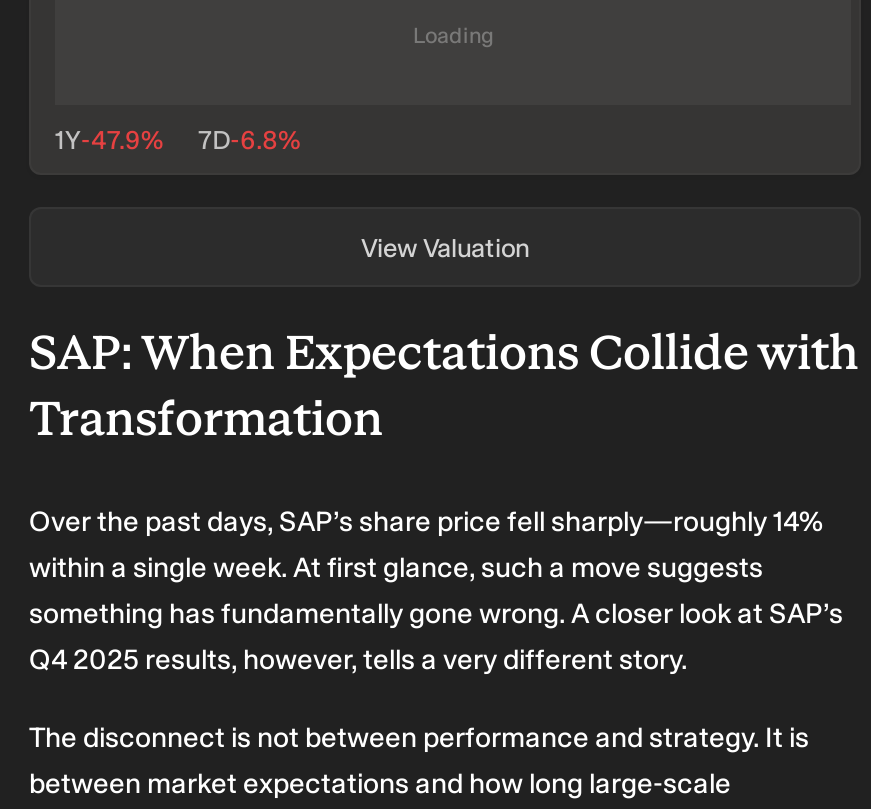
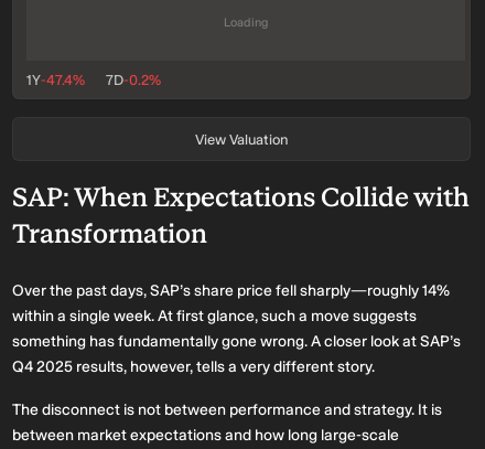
[55,125,163,155] 1Y-47.9% -> [26,72,85,88] 1Y-47.4%
[198,125,300,155] 7D-6.8% -> [105,72,161,88] 7D-0.2%

